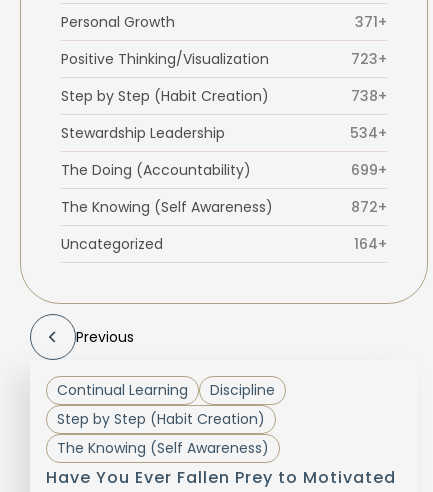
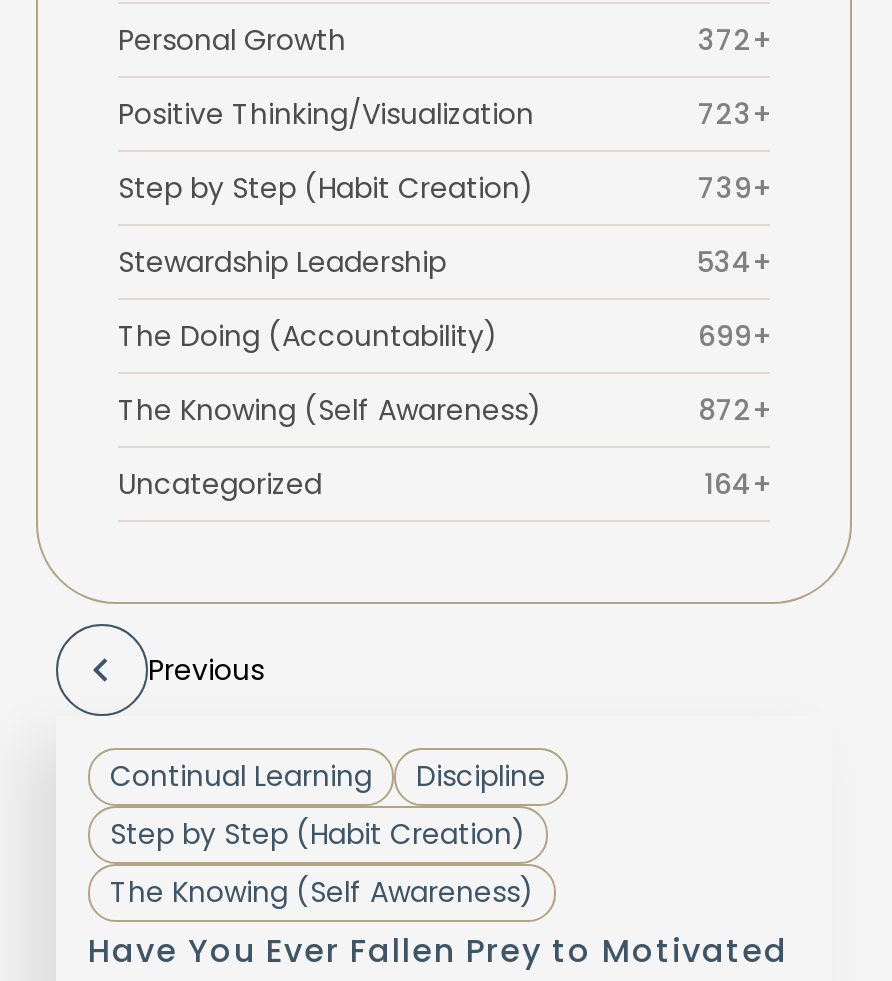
[355,12,387,32] 371+ -> [698,21,770,61] 372+
[351,86,387,106] 738+ -> [698,169,770,209] 739+

